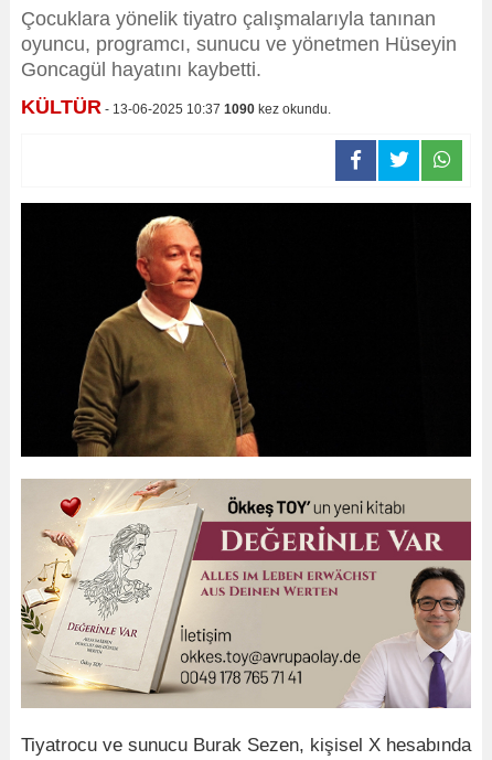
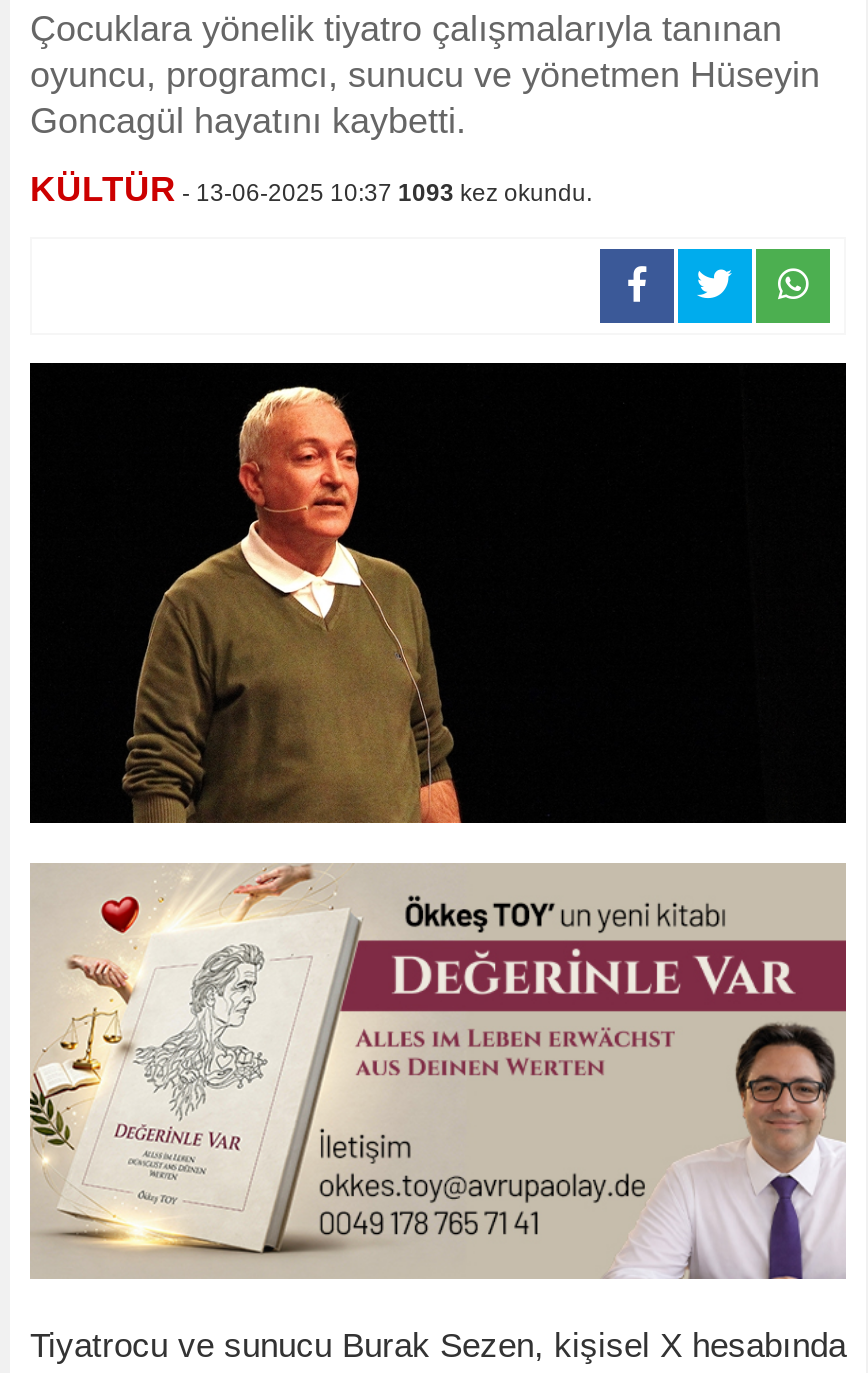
[21,96,331,118] KÜLTÜR - 13-06-2025 10:37 1090 kez okundu. -> [30,169,592,209] KÜLTÜR - 13-06-2025 10:37 1093 kez okundu.

